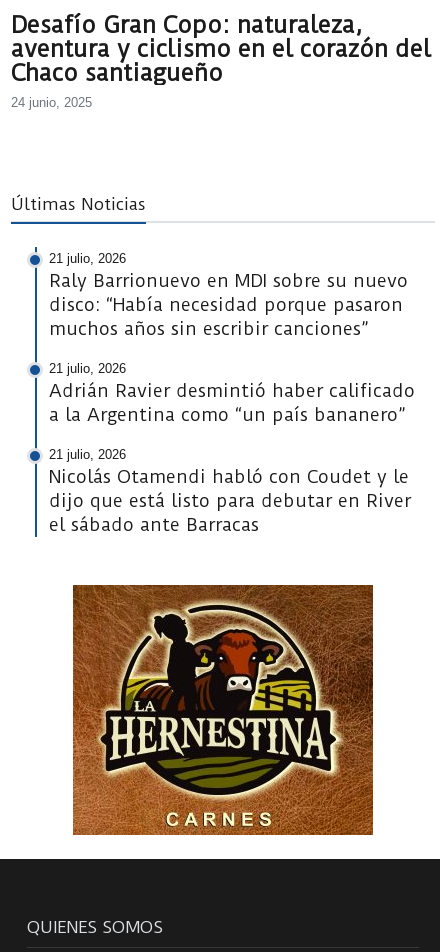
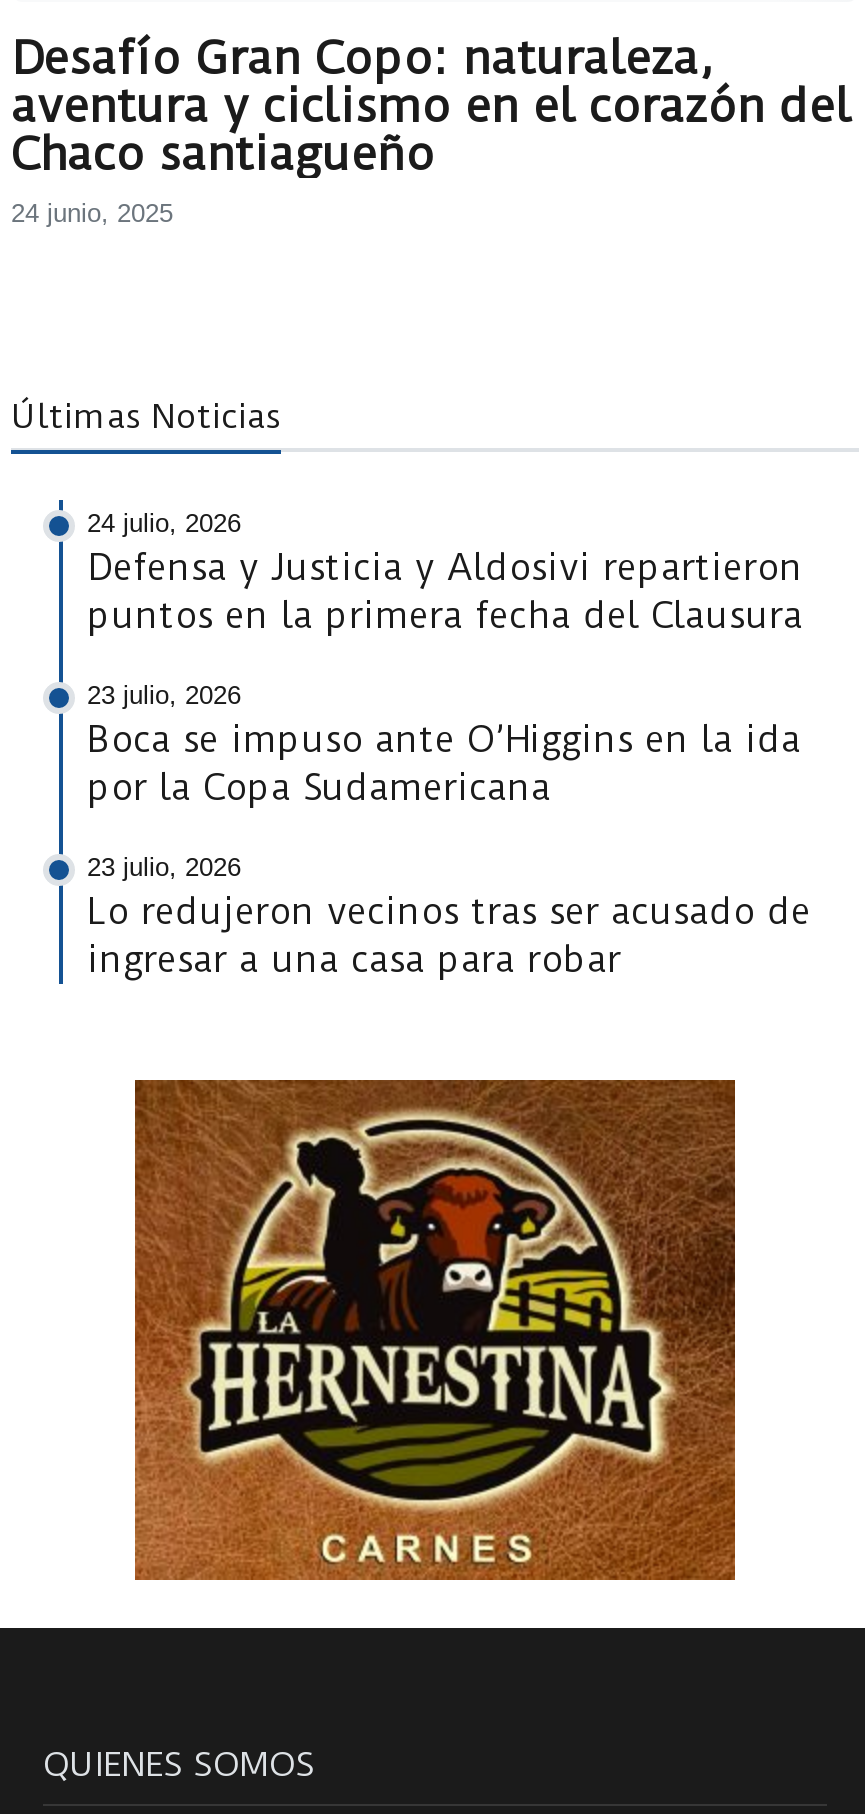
[49,251,408,339] 21 julio, 2026 | Raly Barrionuevo en MDI sobre su nuevo | disco: “Había necesidad porque pasaron | muchos años sin escribir canciones” -> [87,508,803,636] 24 julio, 2026 | Defensa y Justicia y Aldosivi repartieron | puntos en la primera fecha del Clausura
[49,361,415,425] 21 julio, 2026 | Adrián Ravier desmintió haber calificado | a la Argentina como “un país bananero” -> [87,680,801,808] 23 julio, 2026 | Boca se impuso ante O’Higgins en la ida | por la Copa Sudamericana
[49,447,411,535] 21 julio, 2026 | Nicolás Otamendi habló con Coudet y le | dijo que está listo para debutar en River | el sábado ante Barracas -> [87,852,811,980] 23 julio, 2026 | Lo redujeron vecinos tras ser acusado de | ingresar a una casa para robar

